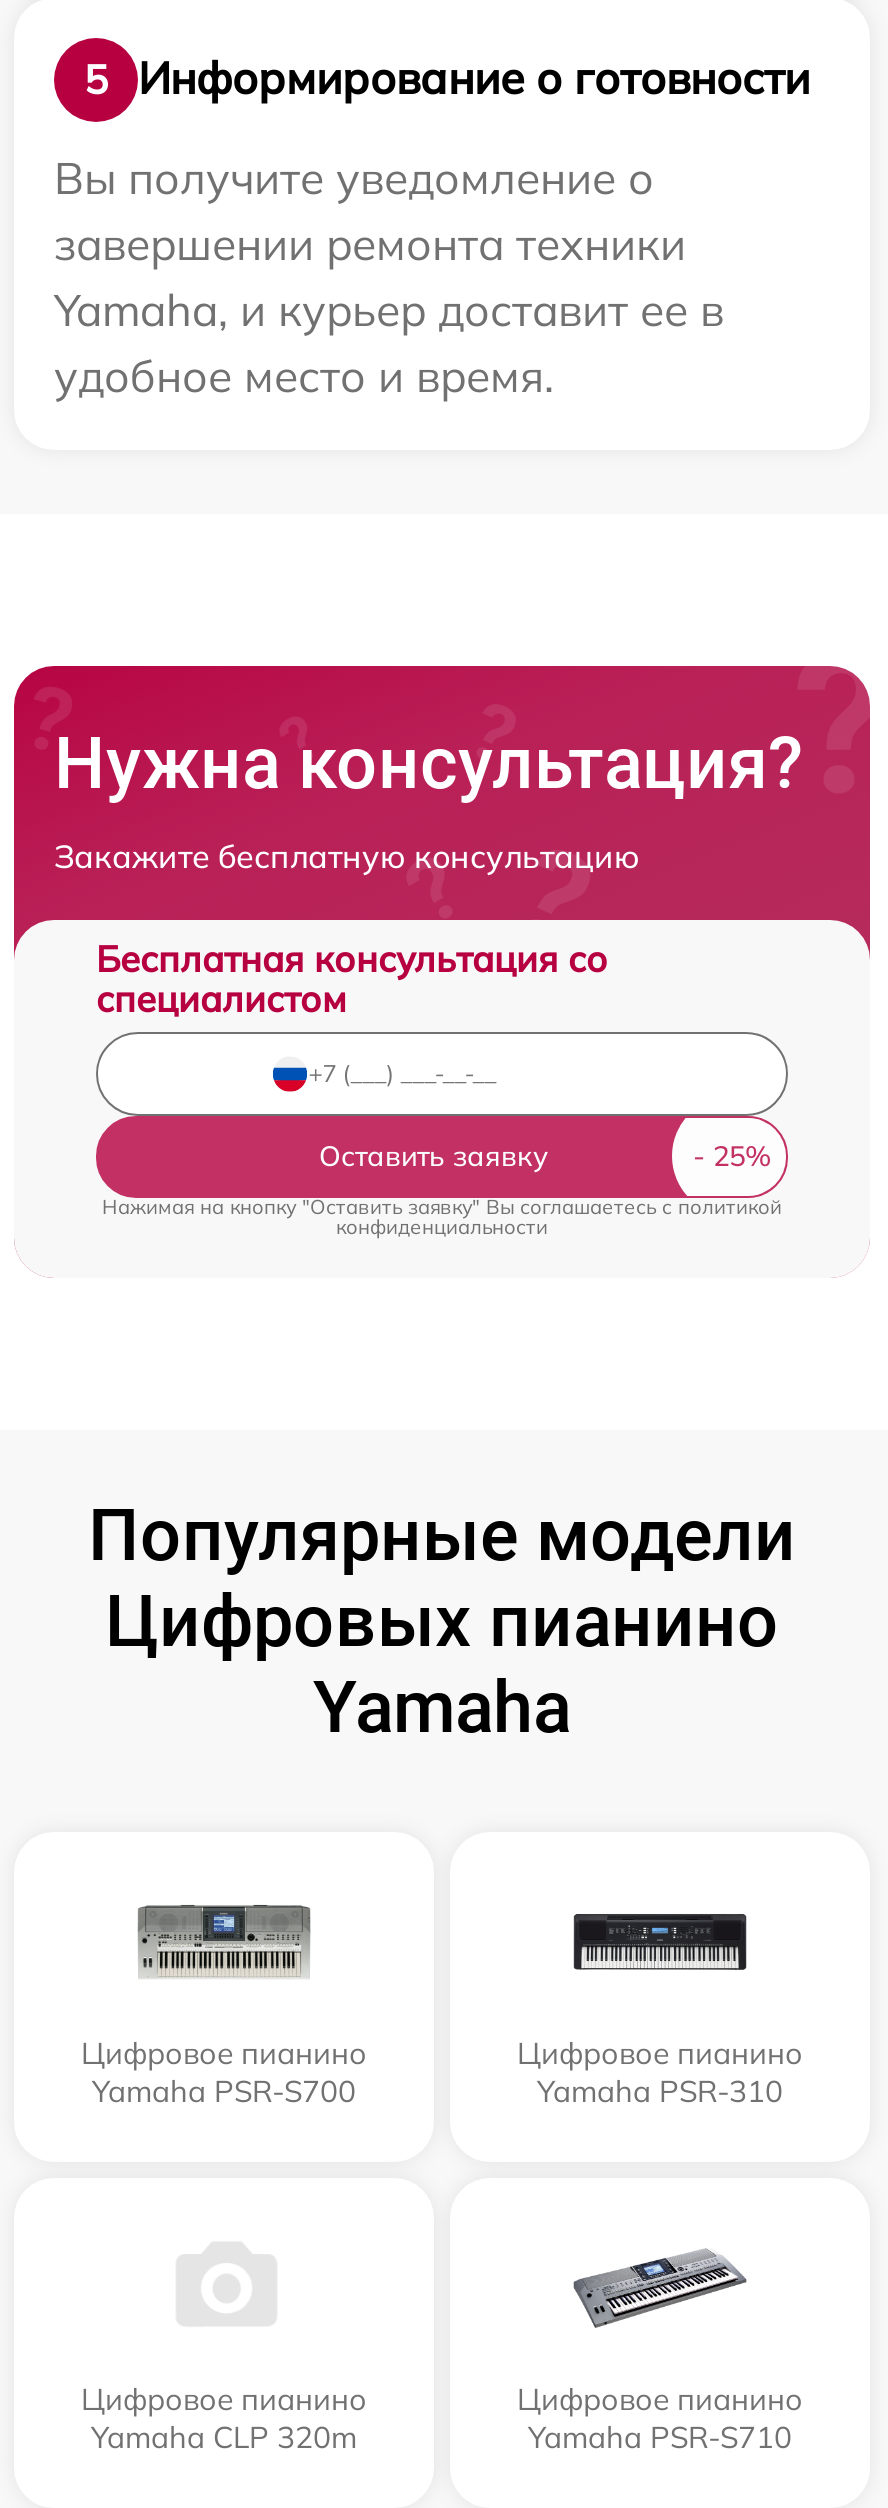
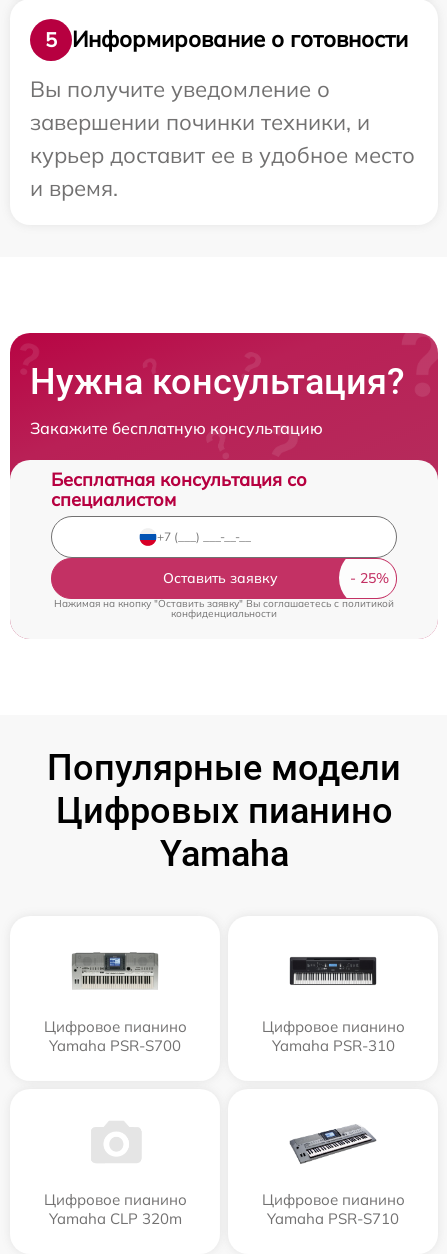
[54,216,724,404] завершении ремонта техники | Yamaha, и курьер доставит ее в | удобное место и время. -> [30,108,415,202] завершении починки техники, и | курьер доставит ее в удобное место | и время.

